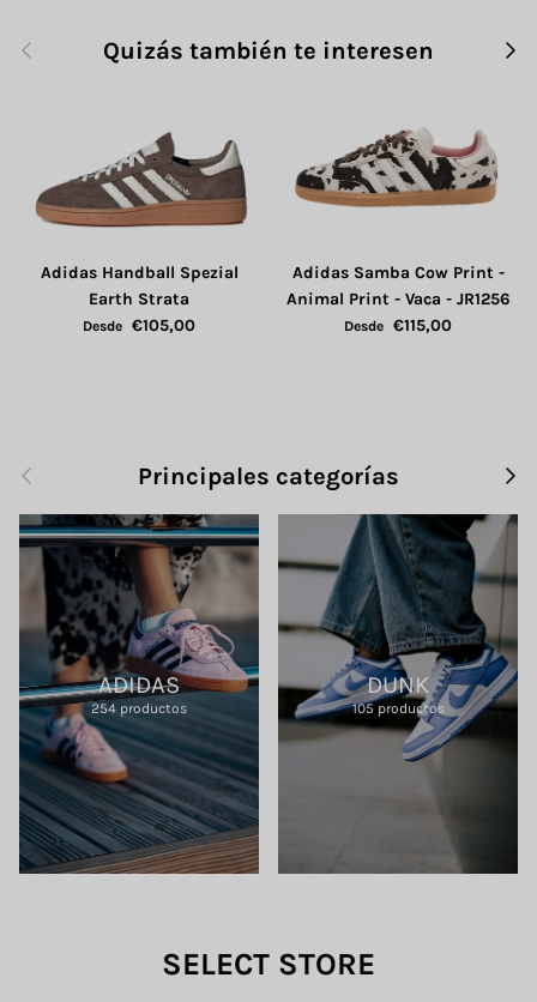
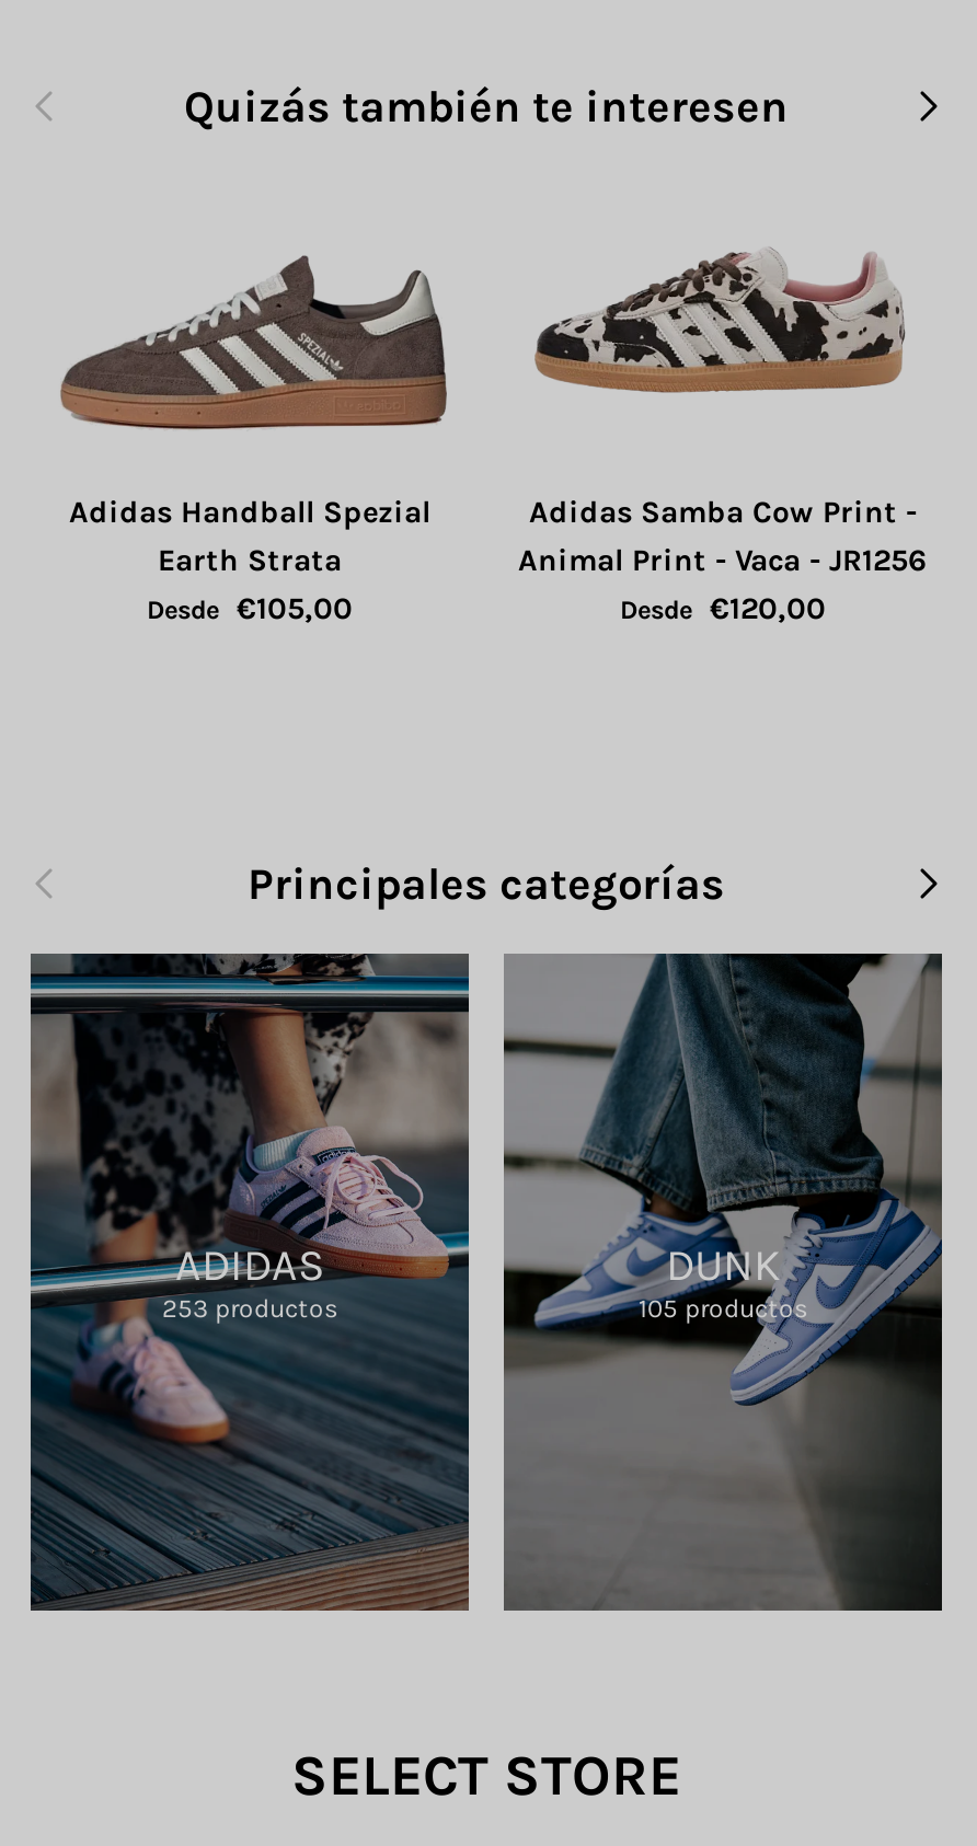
[344,315,452,336] Desde €115,00 -> [620,590,826,627] Desde €120,00
[91,700,187,717] 254 productos -> [162,1293,337,1324] 253 productos

